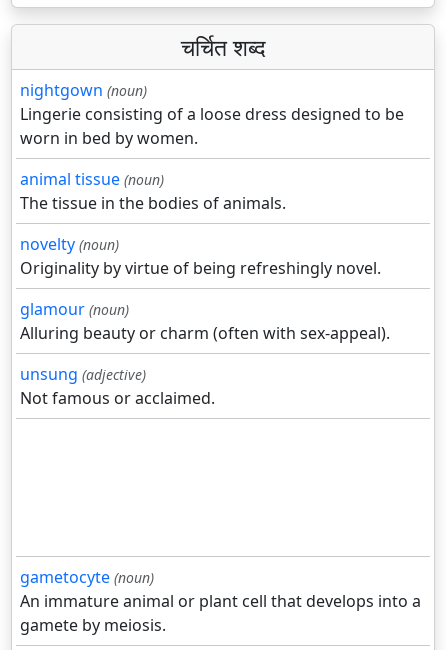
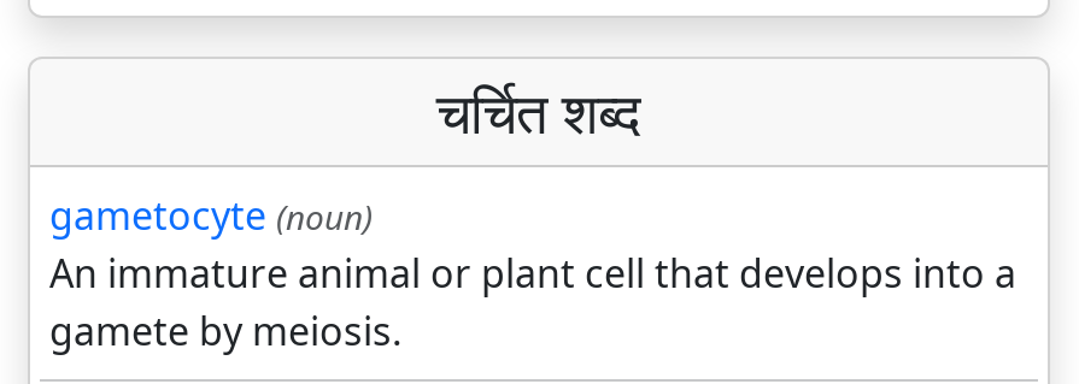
[20,79,404,409] nightgown (noun) | Lingerie consisting of a loose dress designed to be | worn in bed by women. | animal tissue (noun) | The tissue in the bodies of animals. | novelty (noun) | Originality by virtue of being refreshingly novel. | glamour (noun) | Alluring beauty or charm (often with sex-appeal). | unsung (adjective) | Not famous or acclaimed. -> none

